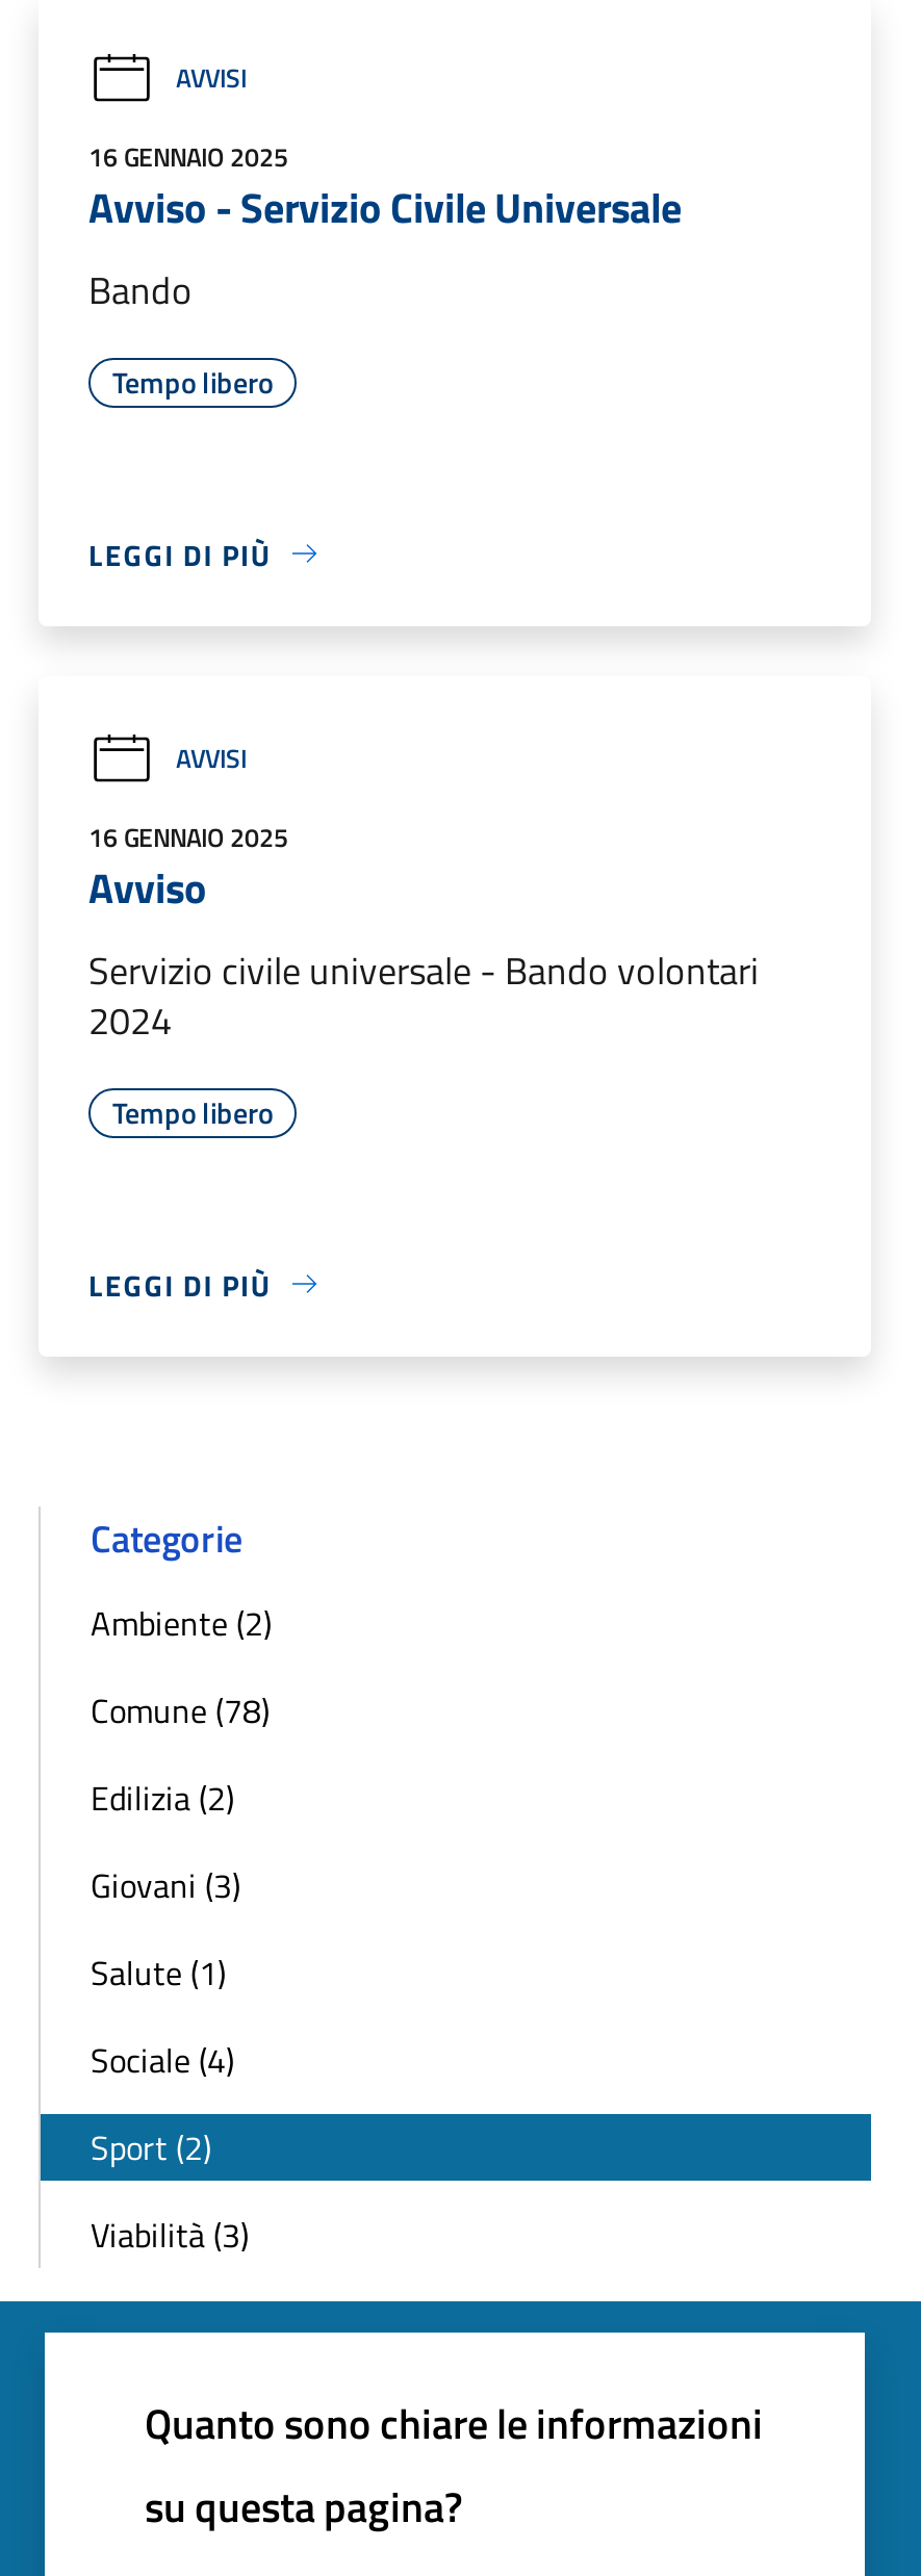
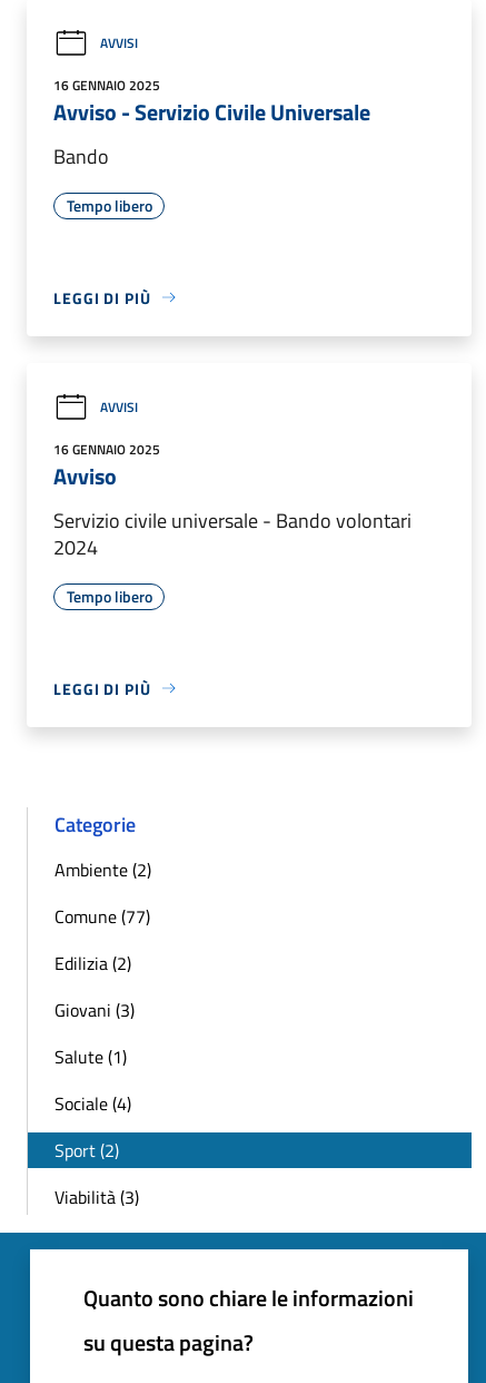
[91,1685,270,1735] Comune (78) -> [54,903,150,929] Comune (77)

